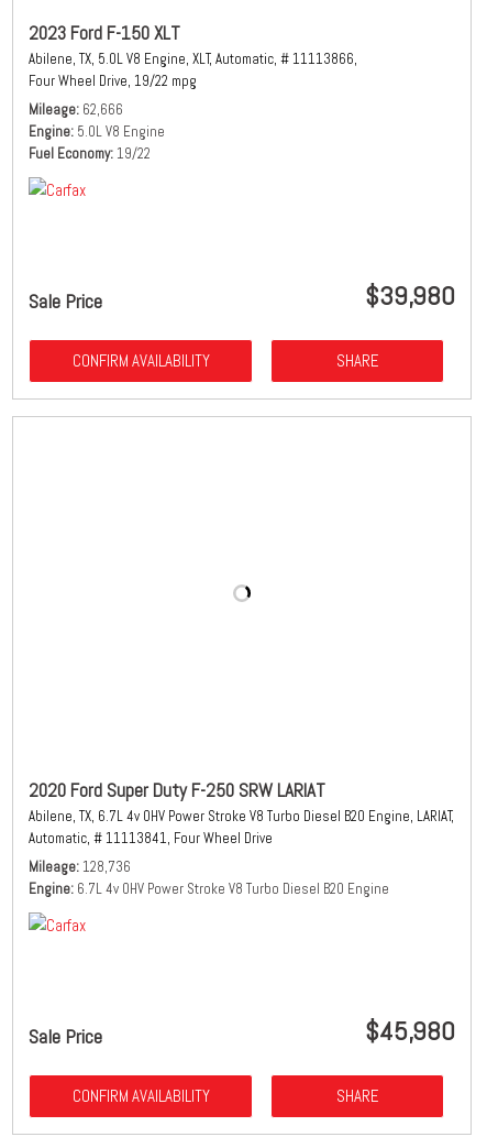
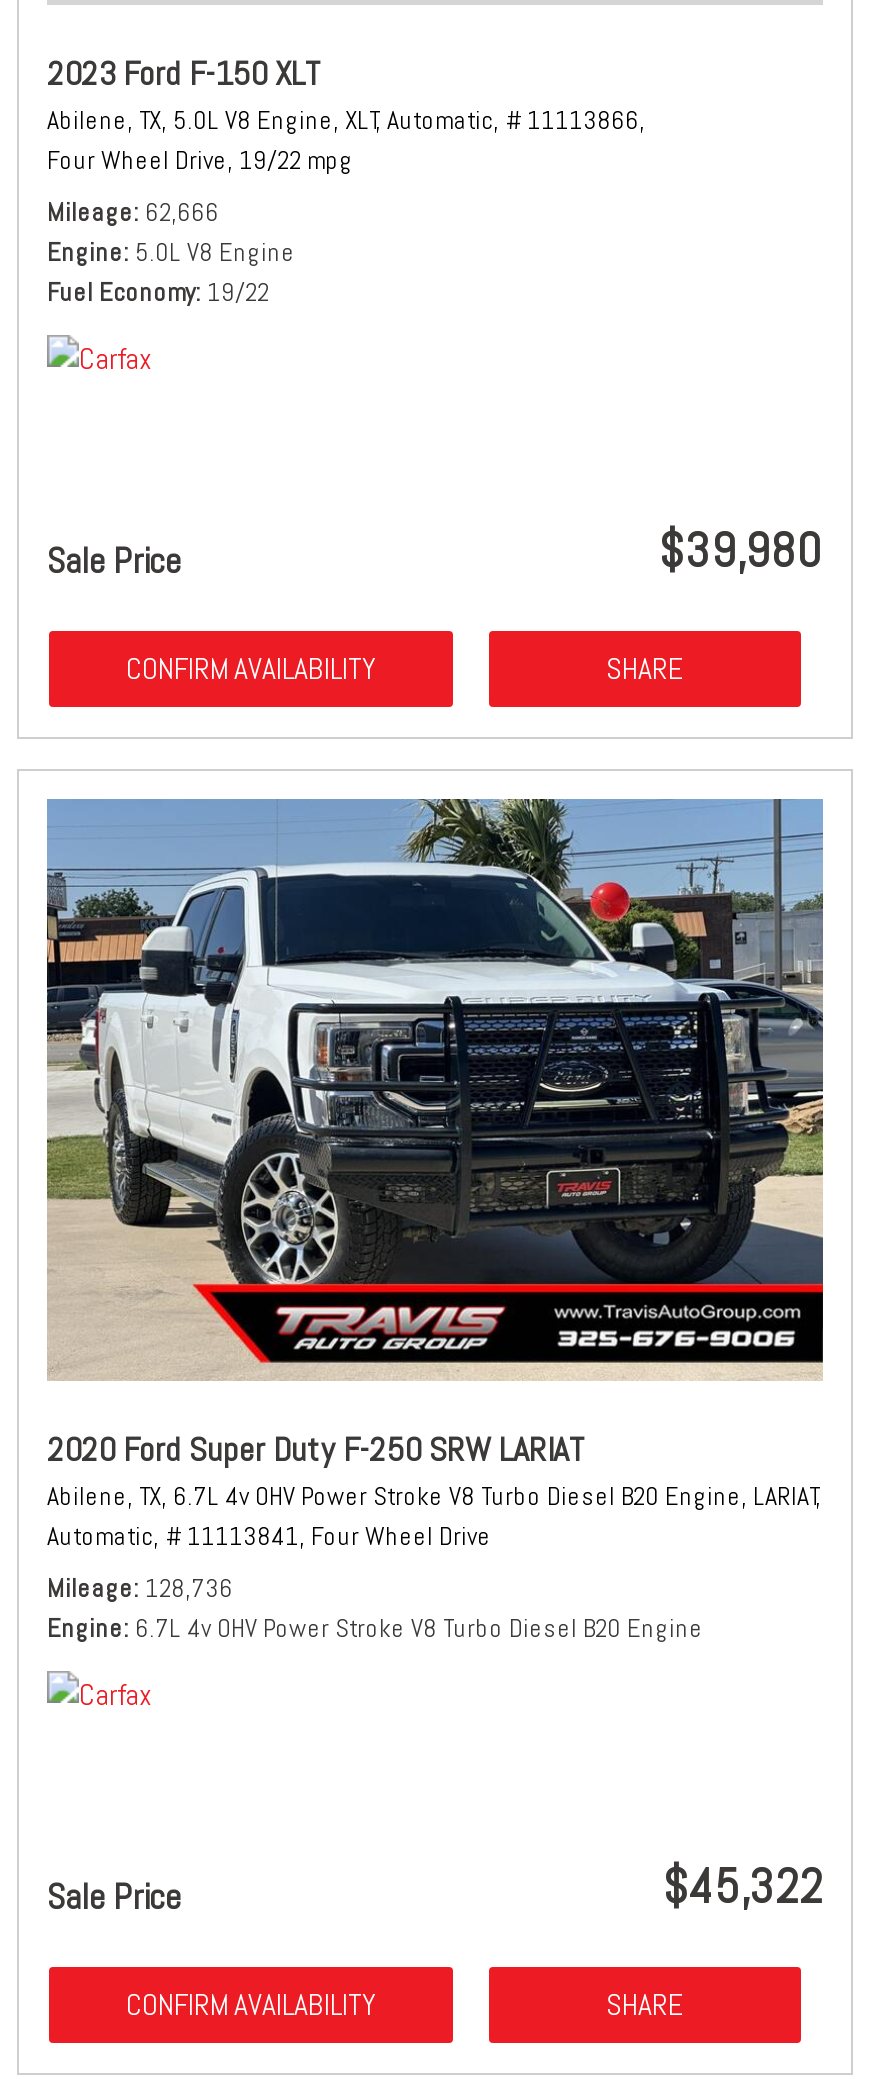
none -> [45,797,825,1381] [image]
[365,1014,455,1048] $45,980 -> [663,1855,823,1917] $45,322

